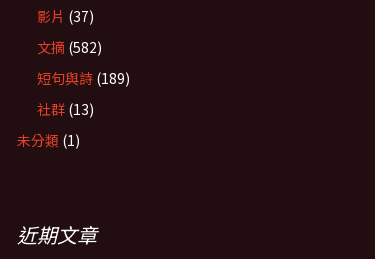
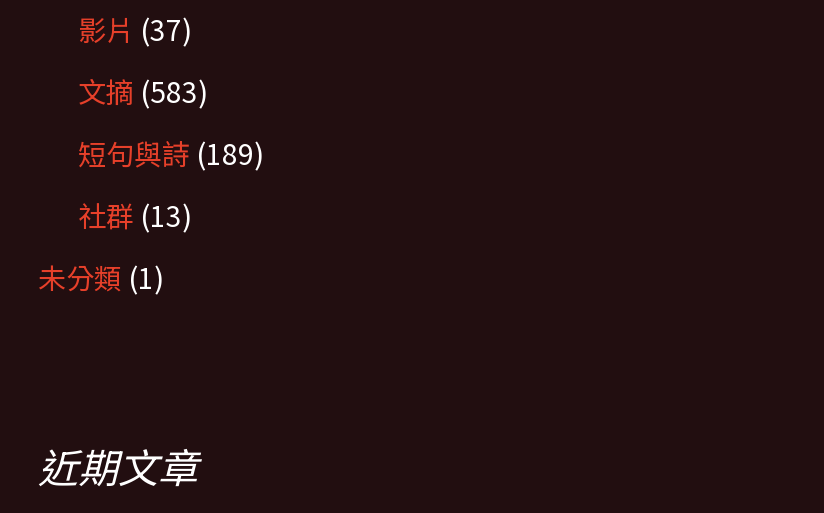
[37,37,102,57] 文摘(582) -> [78,71,208,111] 文摘(583)

